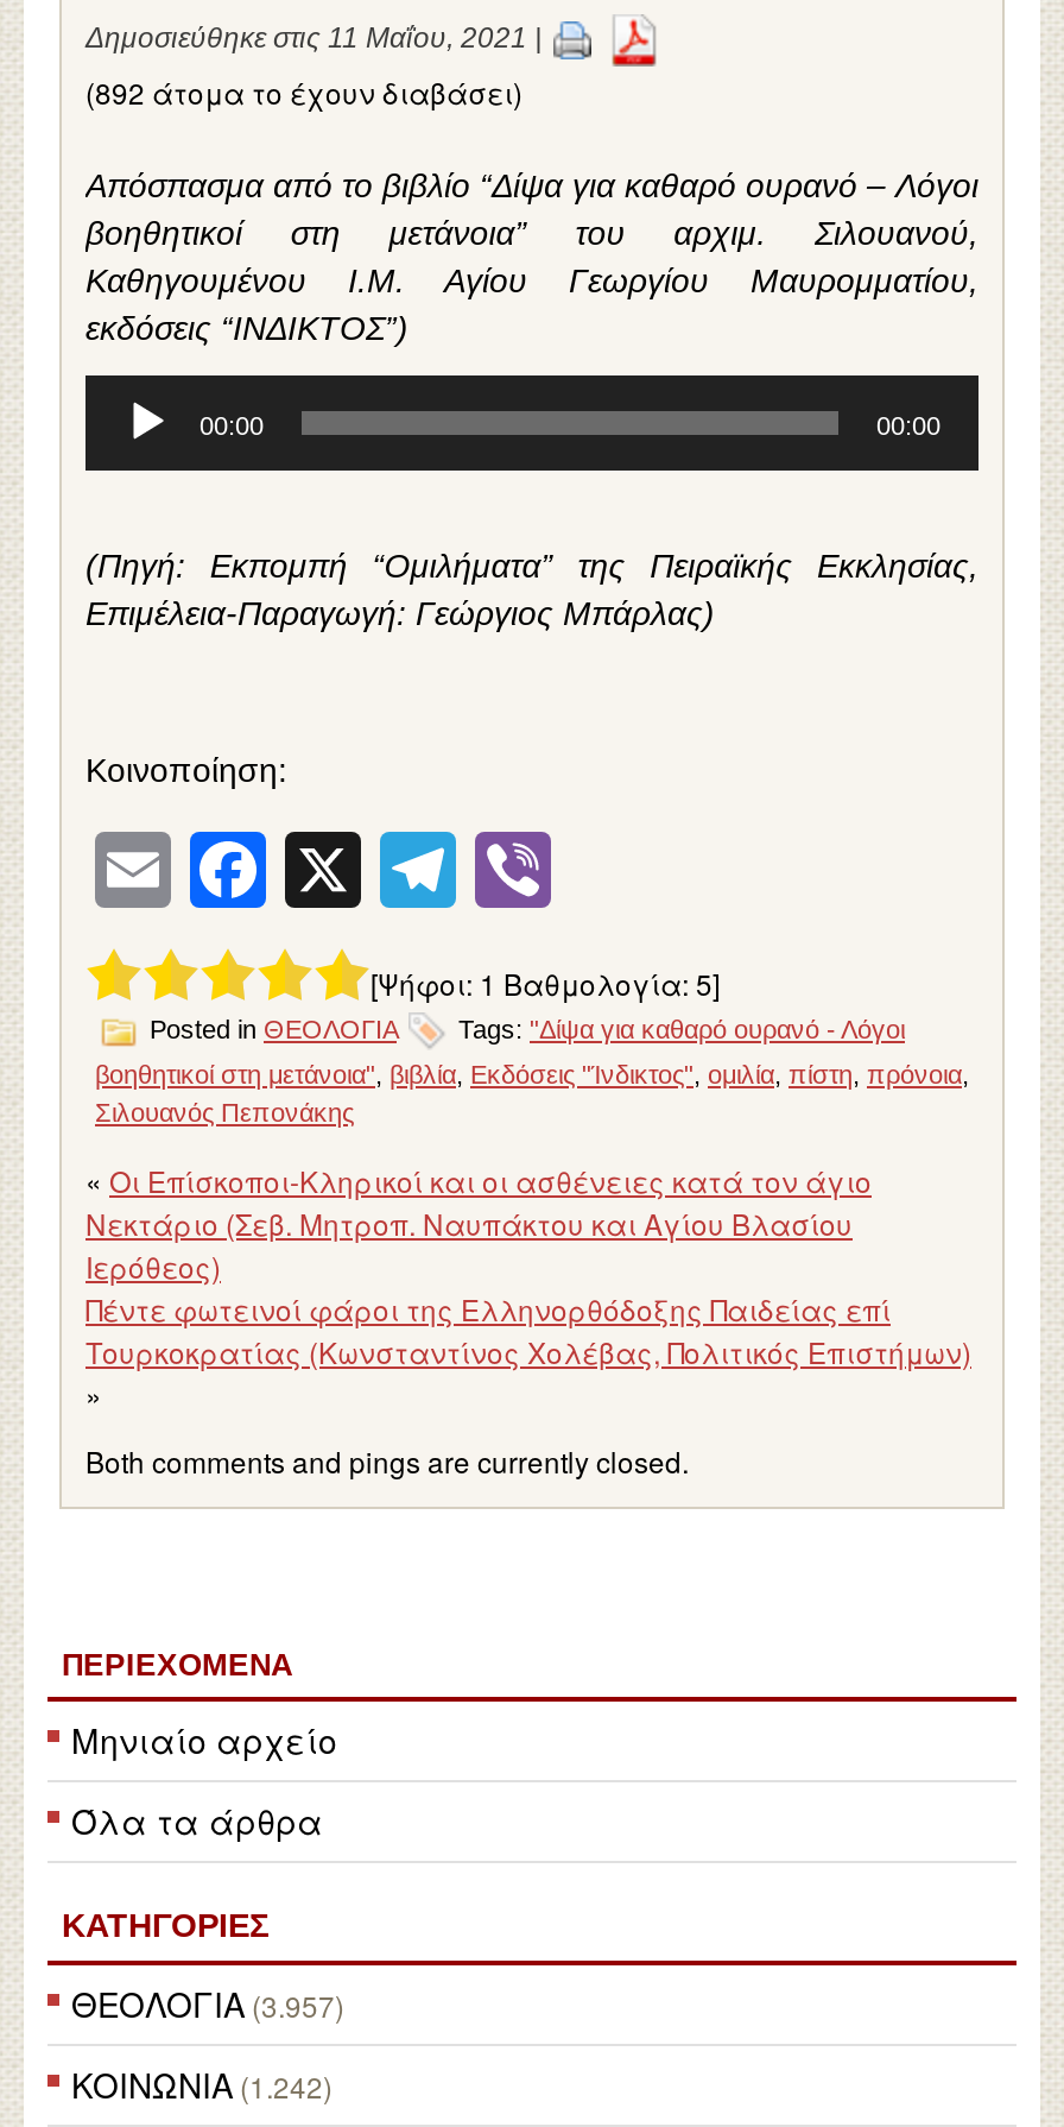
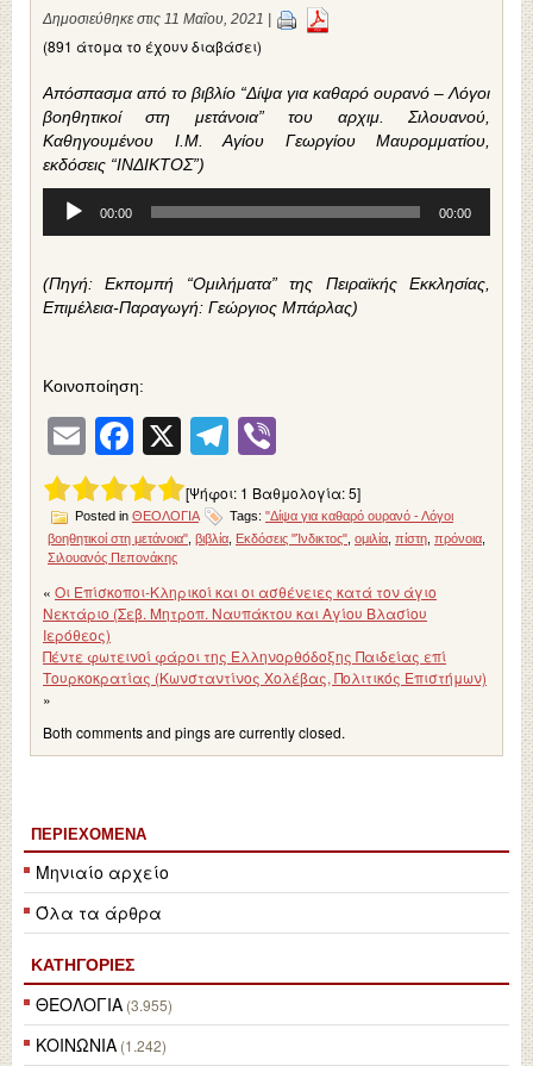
[85,72,522,112] (892 άτομα το έχουν διαβάσει) -> [43,36,262,56] (891 άτομα το έχουν διαβάσει)
[71,1980,344,2027] ΘΕΟΛΟΓΙΑ (3.957) -> [36,992,173,1016] ΘΕΟΛΟΓΙΑ (3.955)

